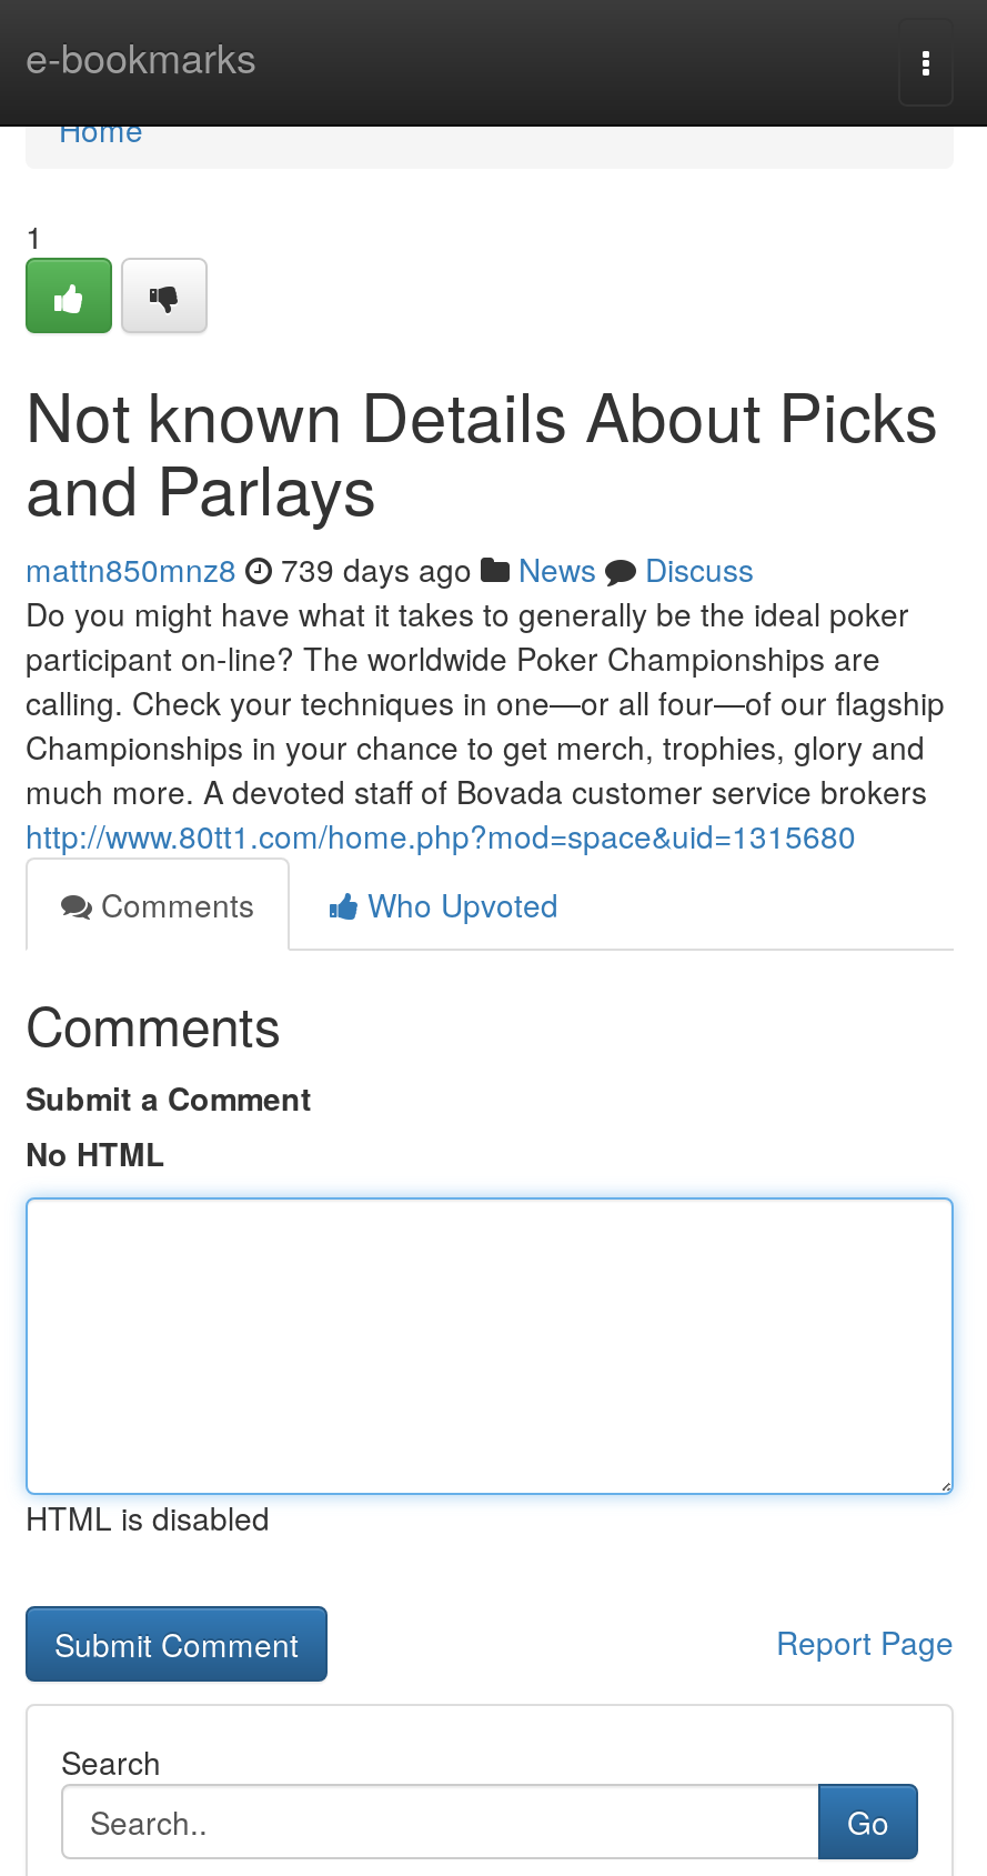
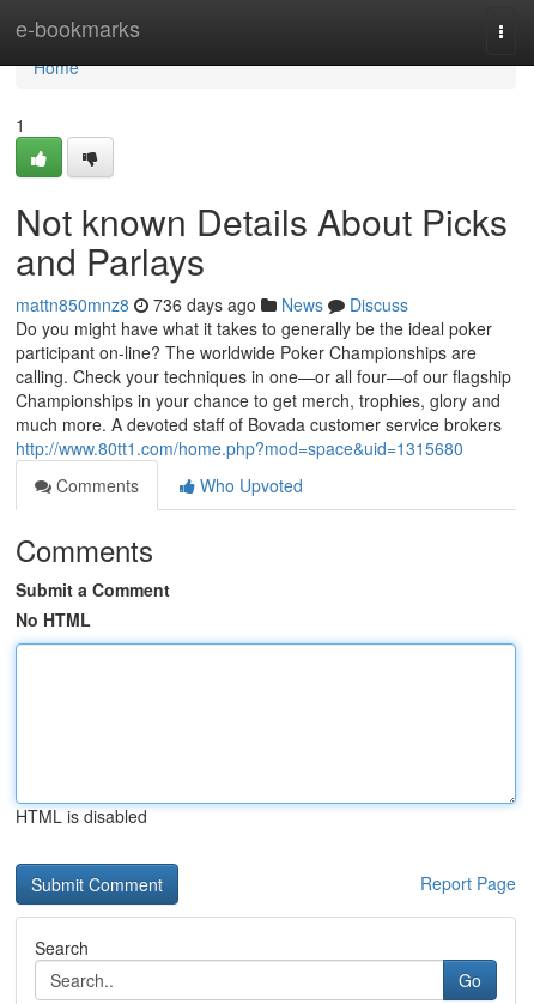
[26,546,754,591] mattn850mnz8 739 days ago News Discuss -> [16,292,408,316] mattn850mnz8 736 days ago News Discuss

